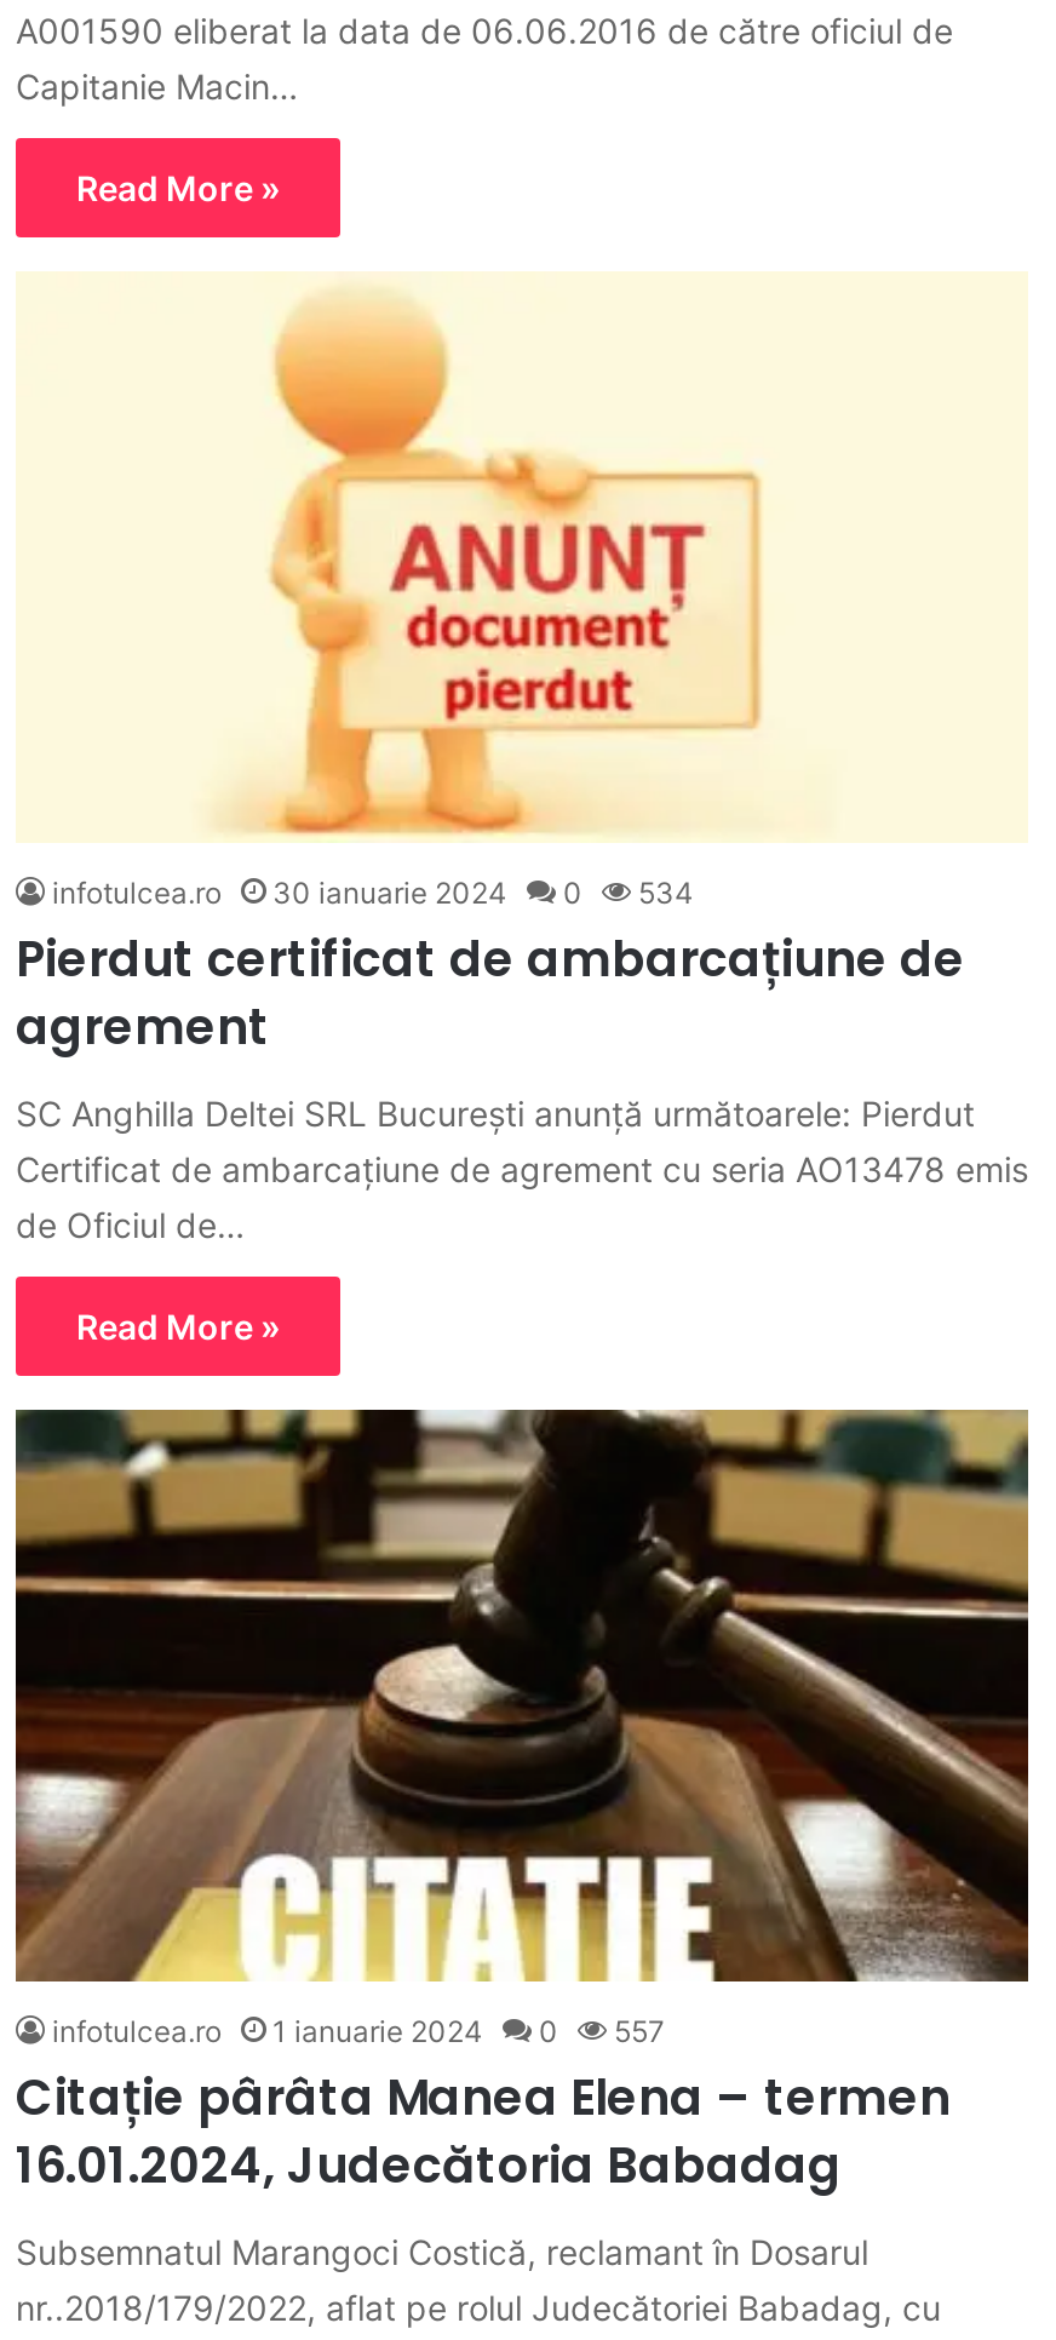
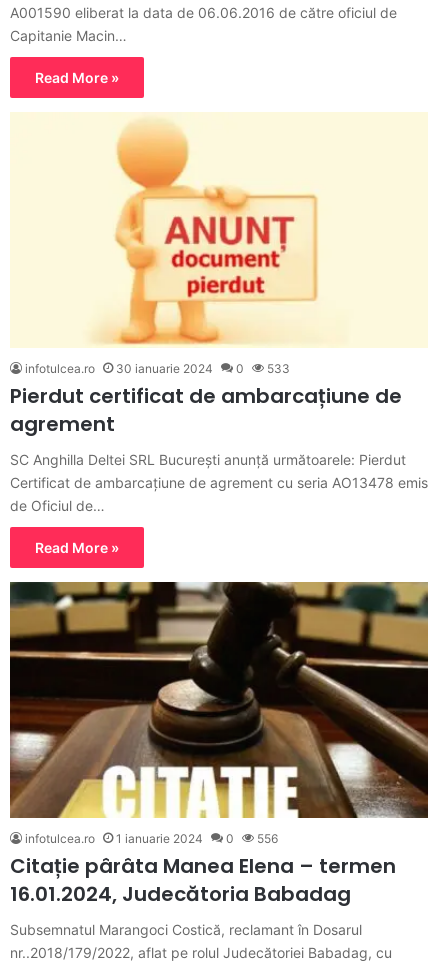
[52,874,694,911] infotulcea.ro 30 ianuarie 2024 0 534 -> [25,361,290,376] infotulcea.ro 30 ianuarie 2024 0 533
[52,2012,665,2049] infotulcea.ro 1 ianuarie 2024 0 557 -> [25,831,278,846] infotulcea.ro 1 ianuarie 2024 0 556

